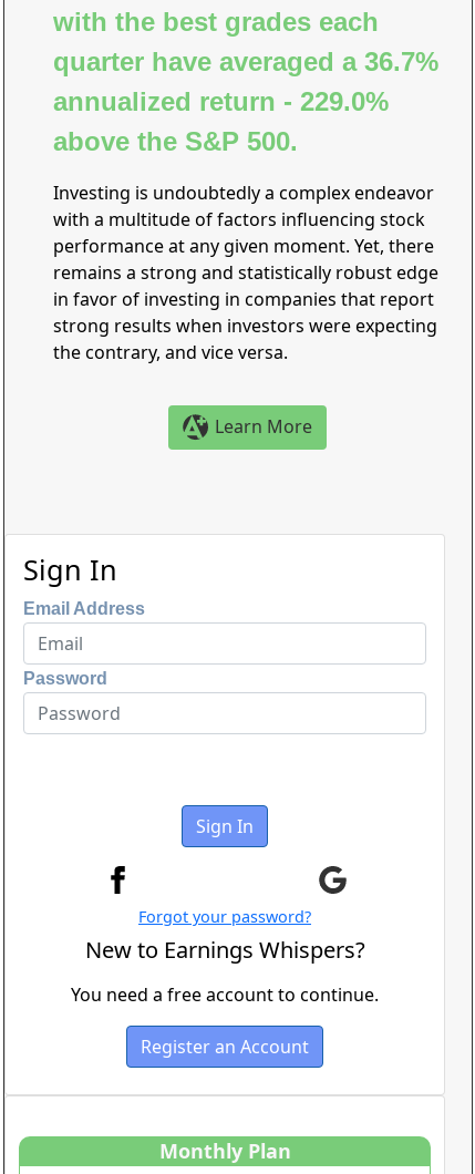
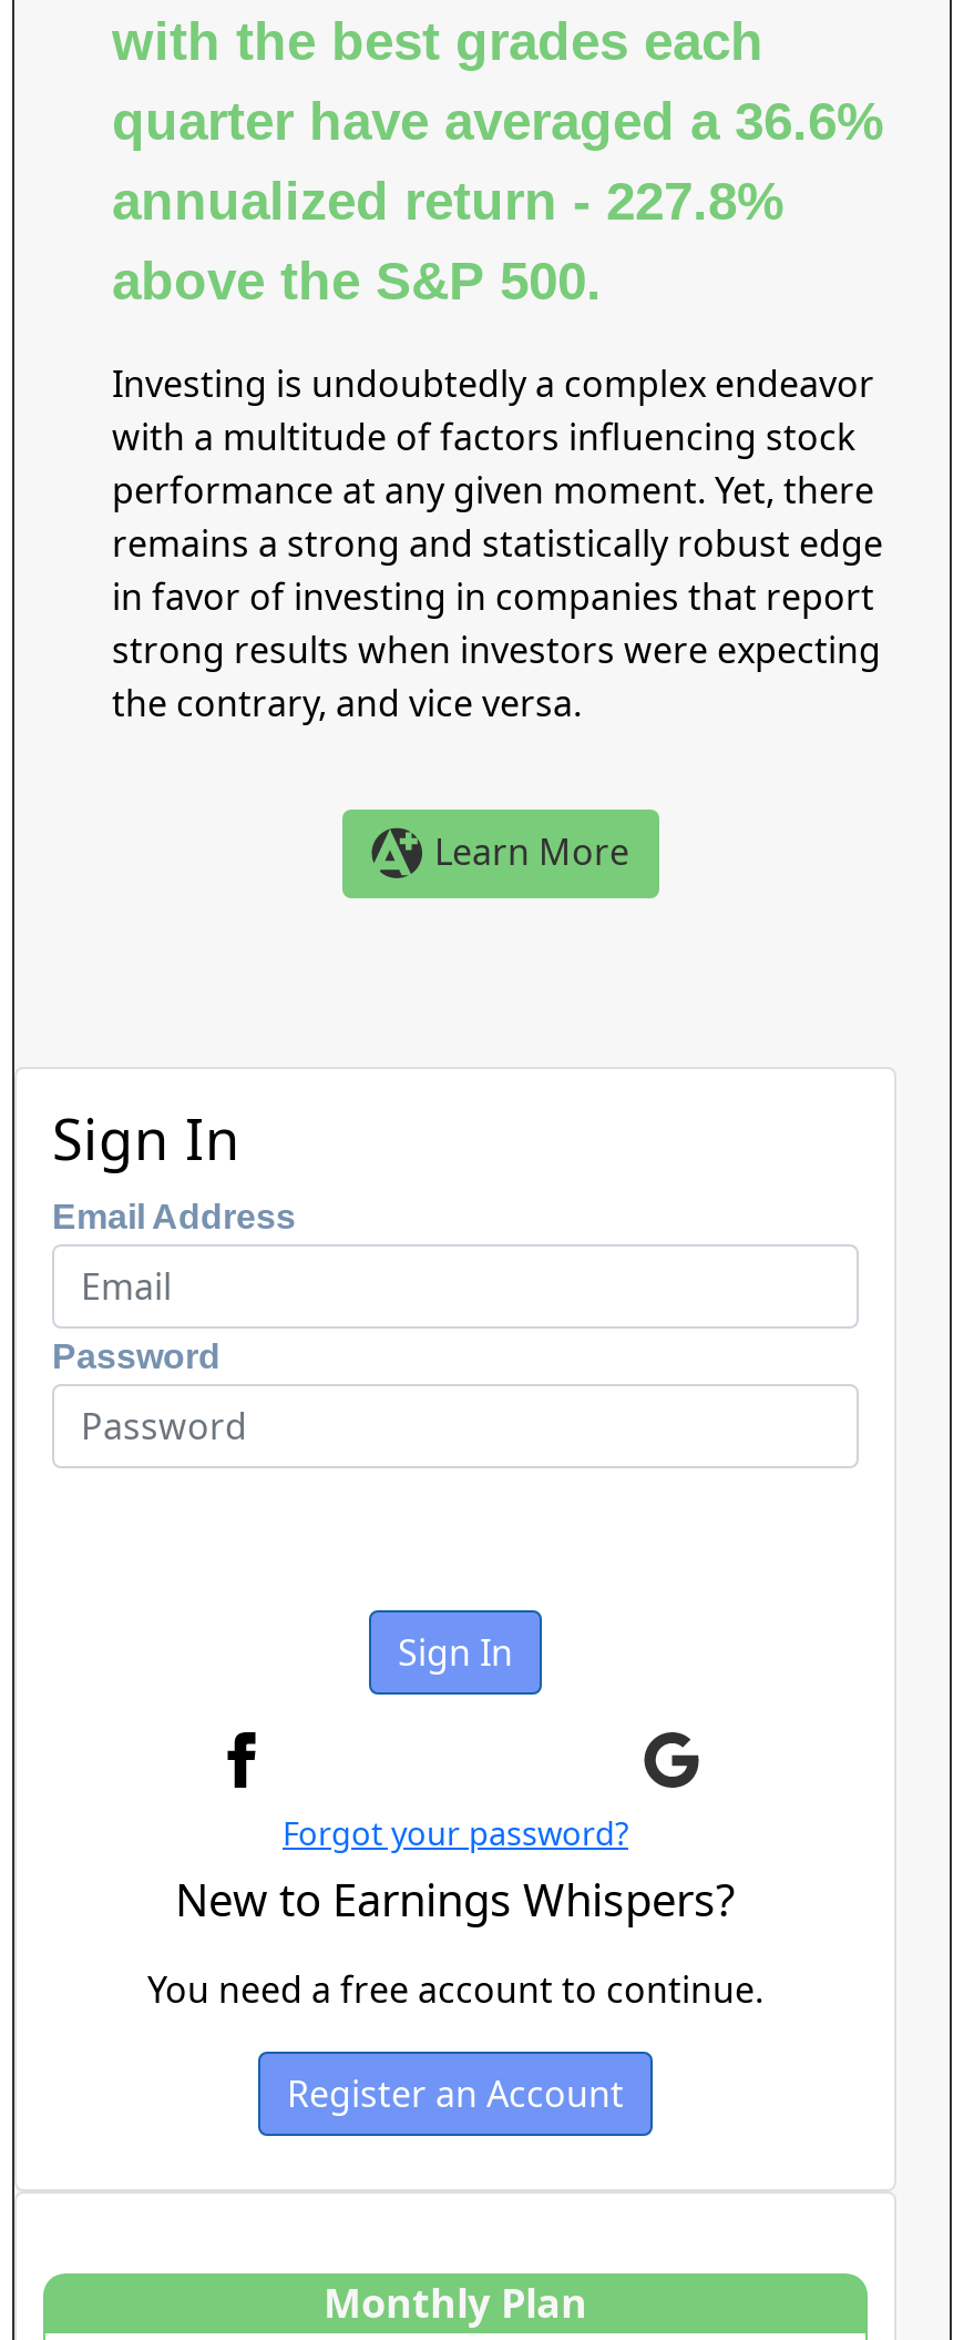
[53,47,438,76] quarter have averaged a 36.7% -> [112,91,883,151] quarter have averaged a 36.6%
[53,86,389,116] annualized return - 229.0% -> [112,171,783,231] annualized return - 227.8%

